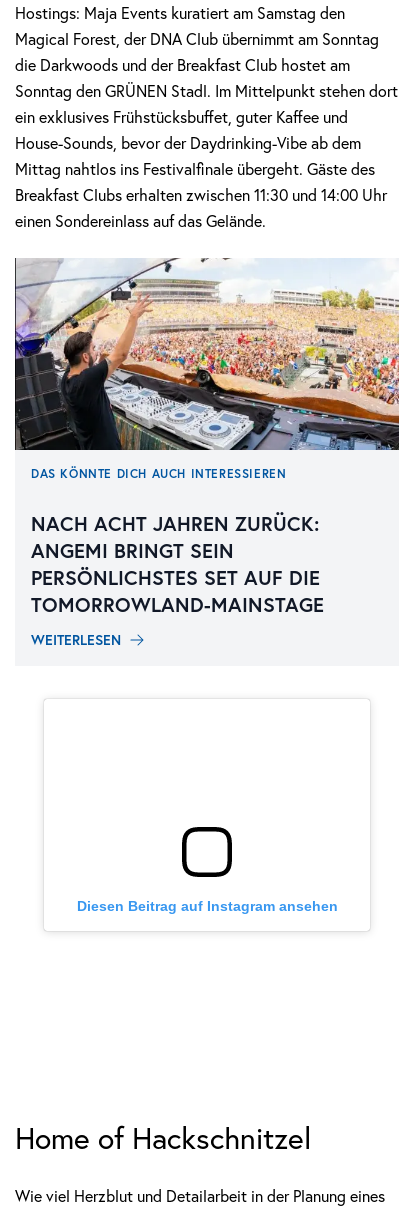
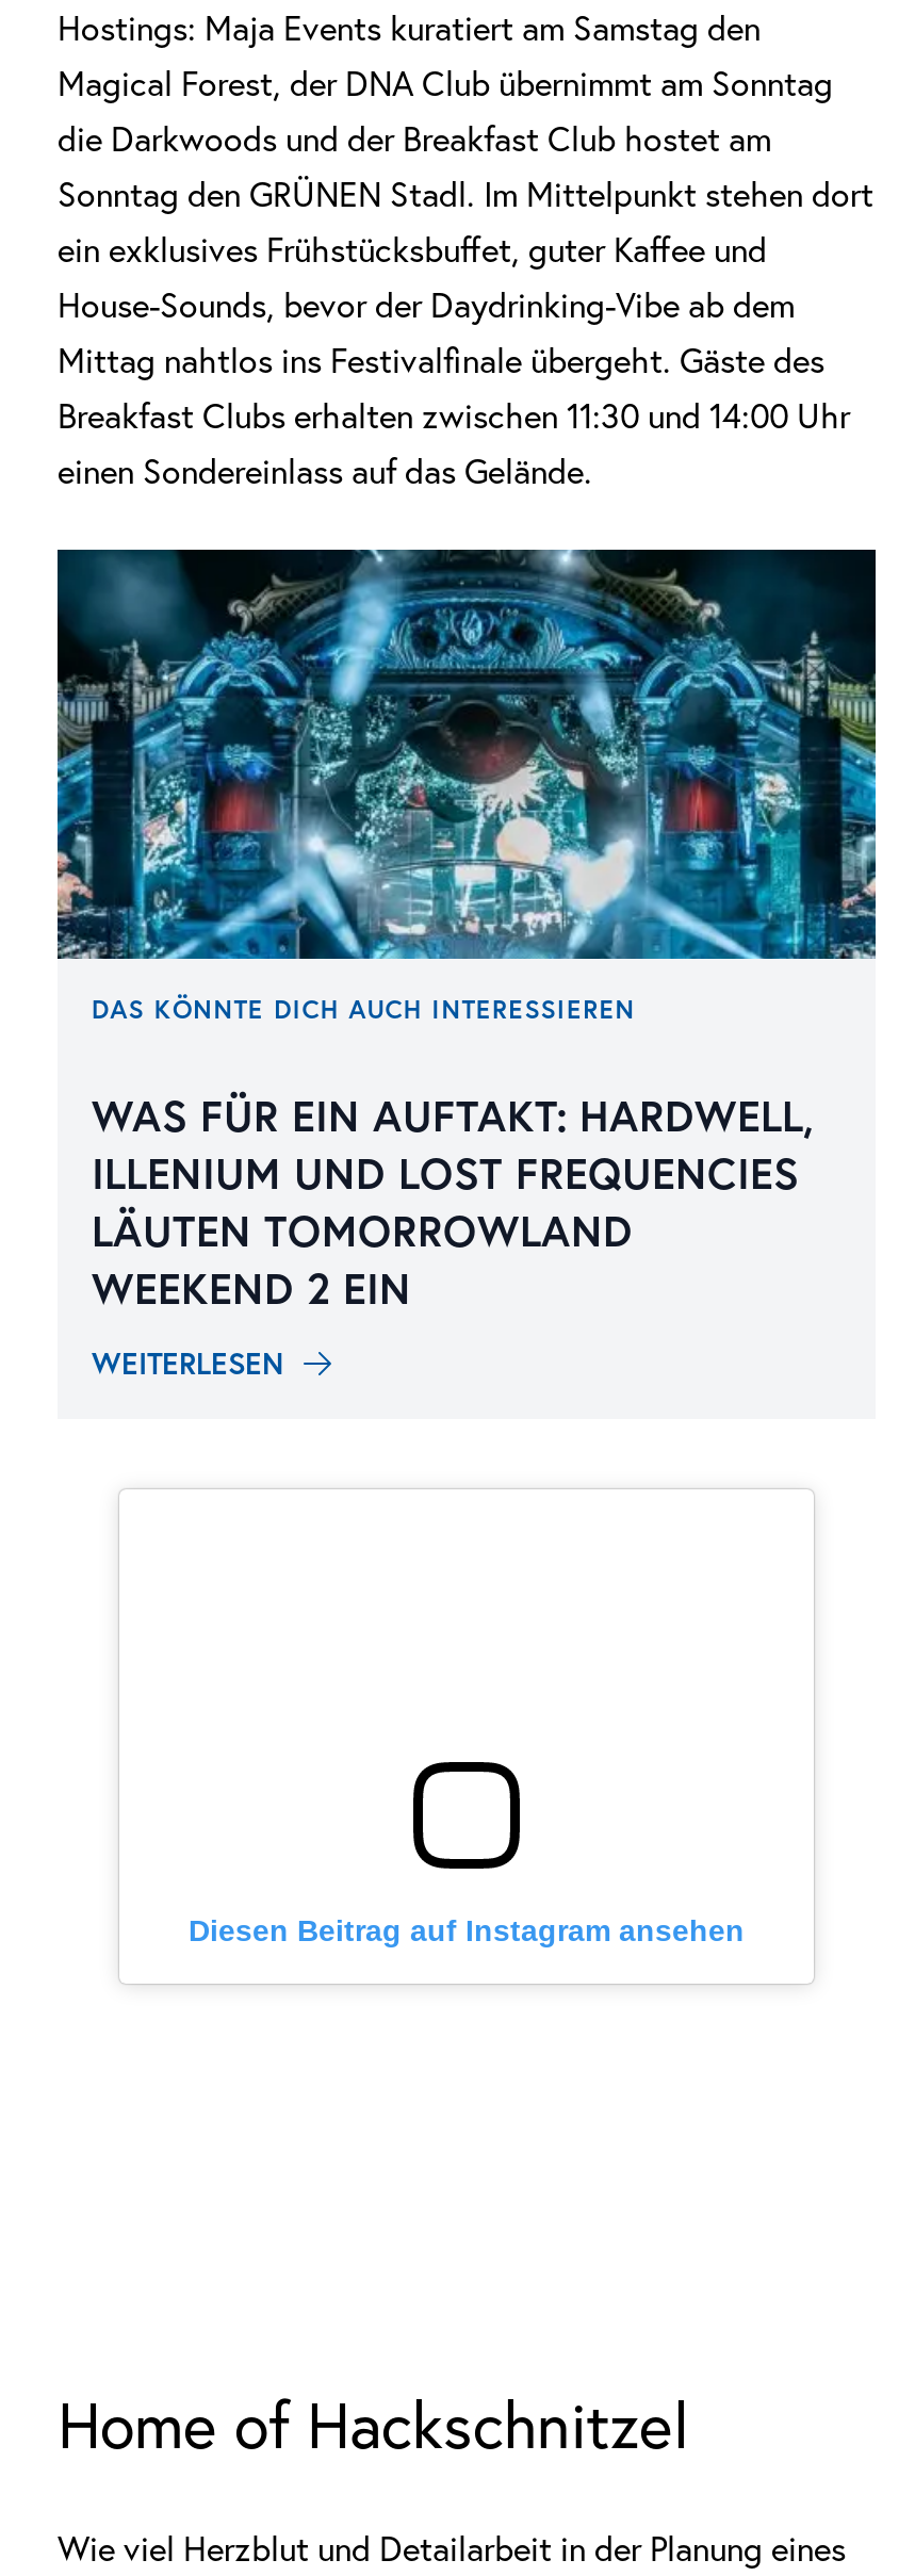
[14,258,400,451] [image] -> [55,548,878,961] [image]
[31,510,324,618] NACH ACHT JAHREN ZURÜCK: | ANGEMI BRINGT SEIN | PERSÖNLICHSTES SET AUF DIE | TOMORROWLAND-MAINSTAGE -> [92,1087,814,1317] WAS FÜR EIN AUFTAKT: HARDWELL, | ILLENIUM UND LOST FREQUENCIES | LÄUTEN TOMORROWLAND | WEEKEND 2 EIN

